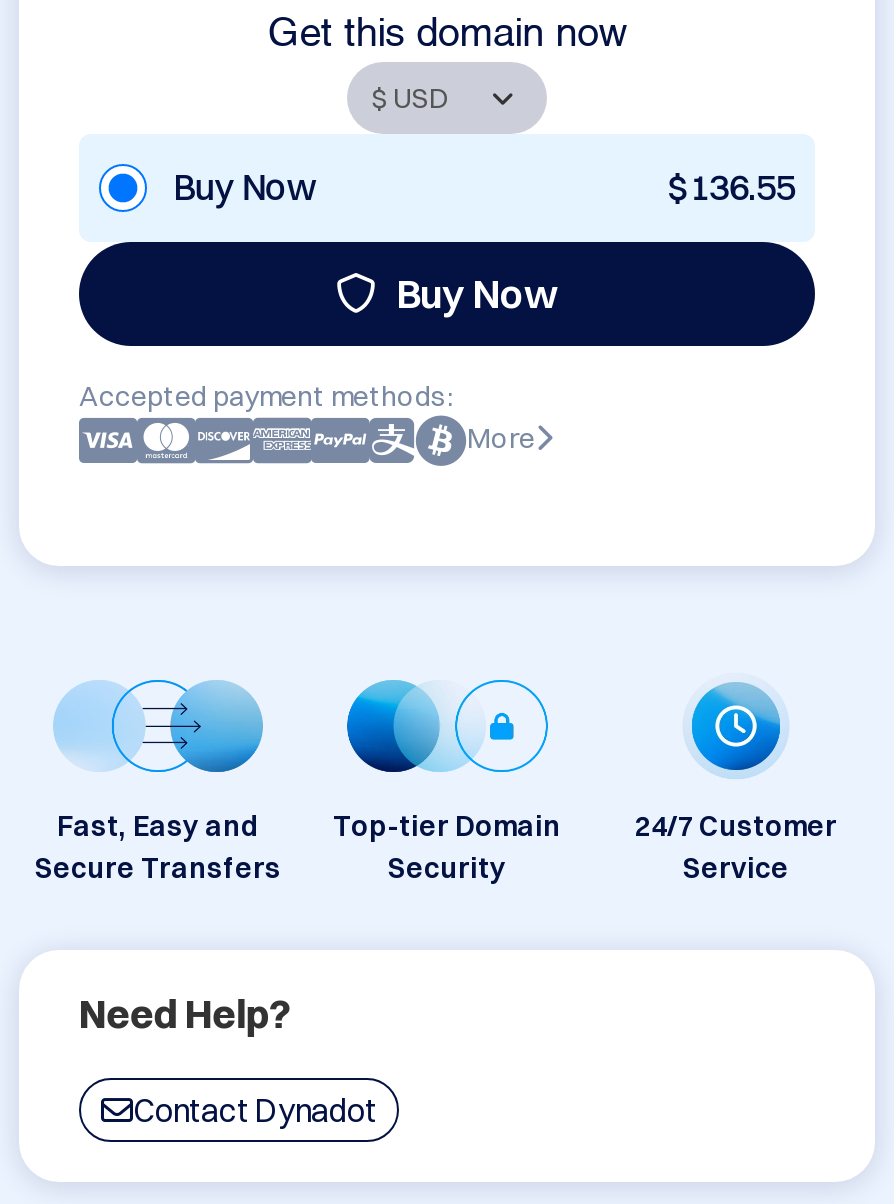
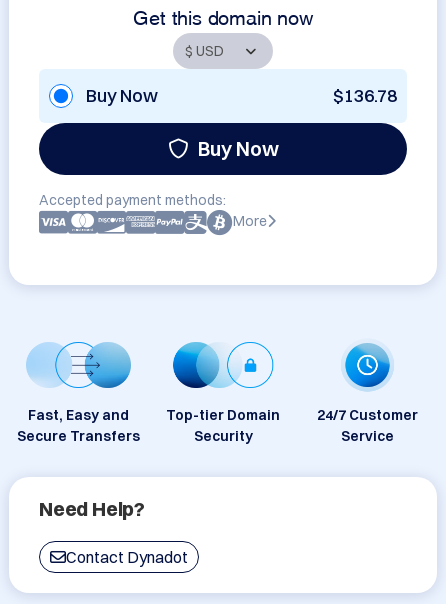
[667,164,795,210] $136.55 -> [333,84,397,107] $136.78

